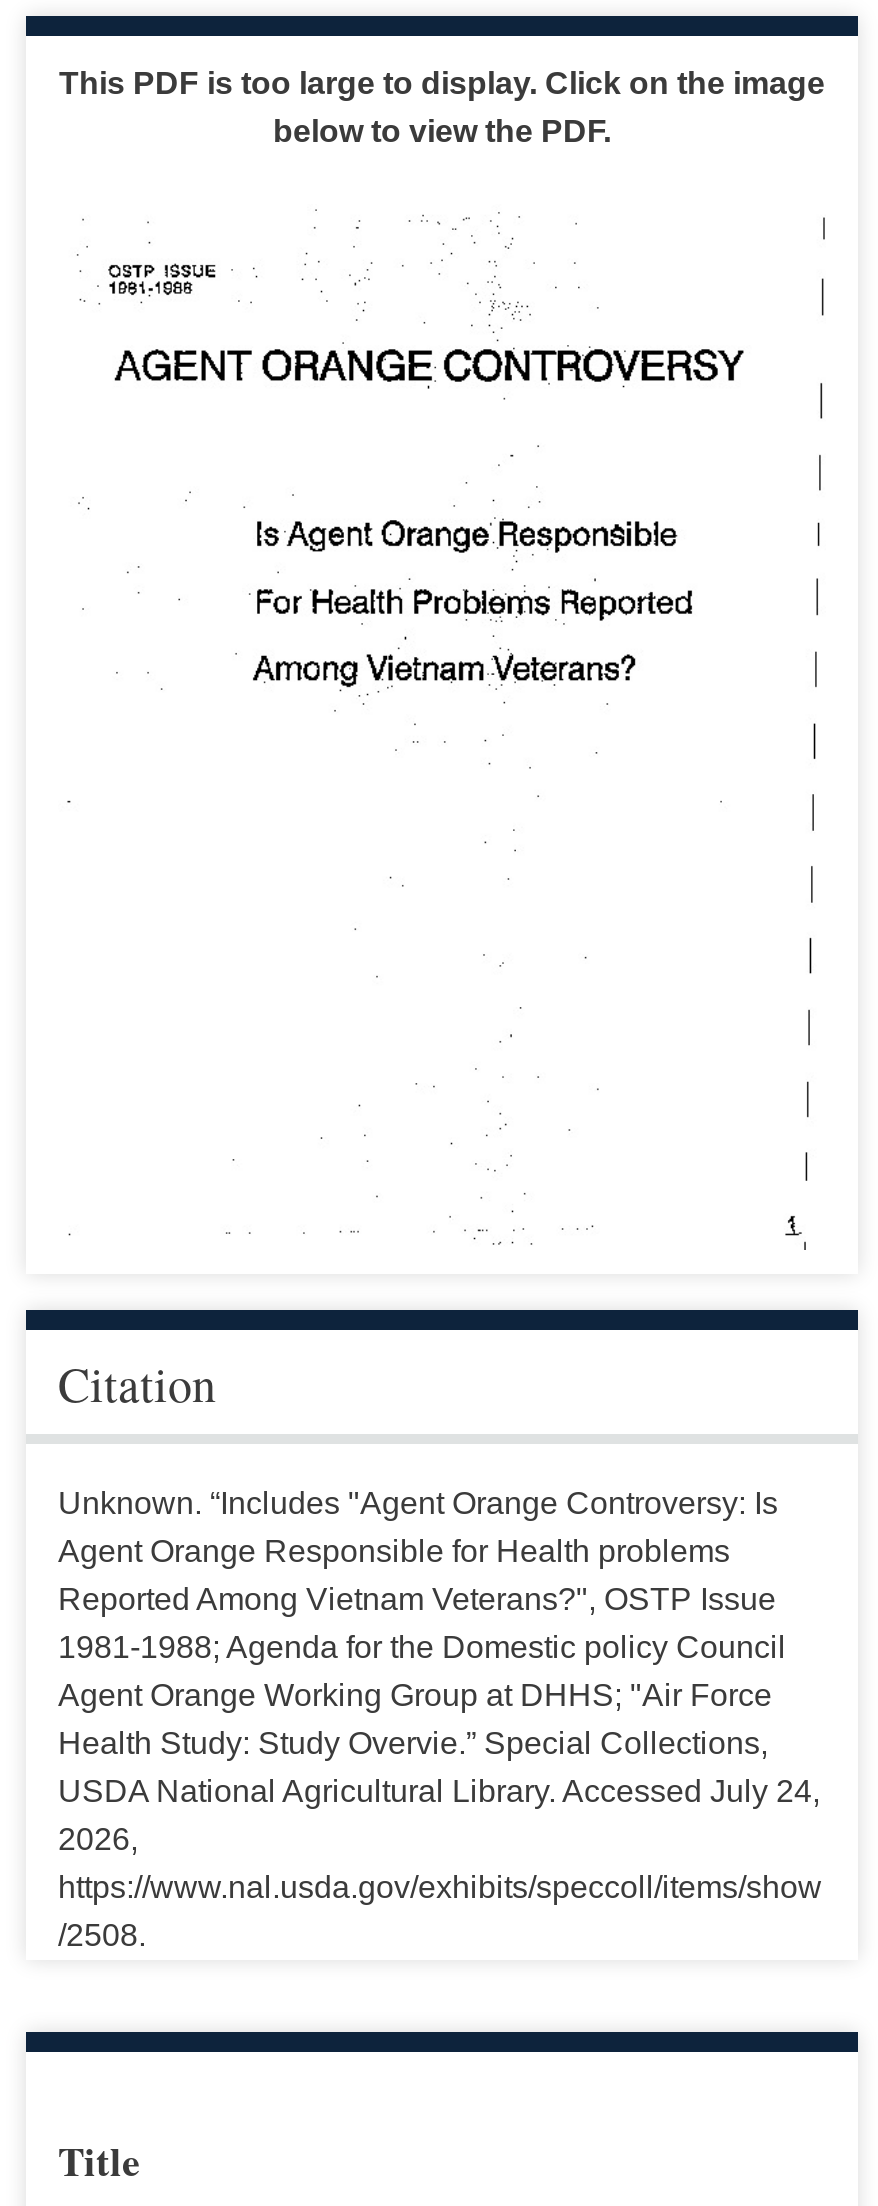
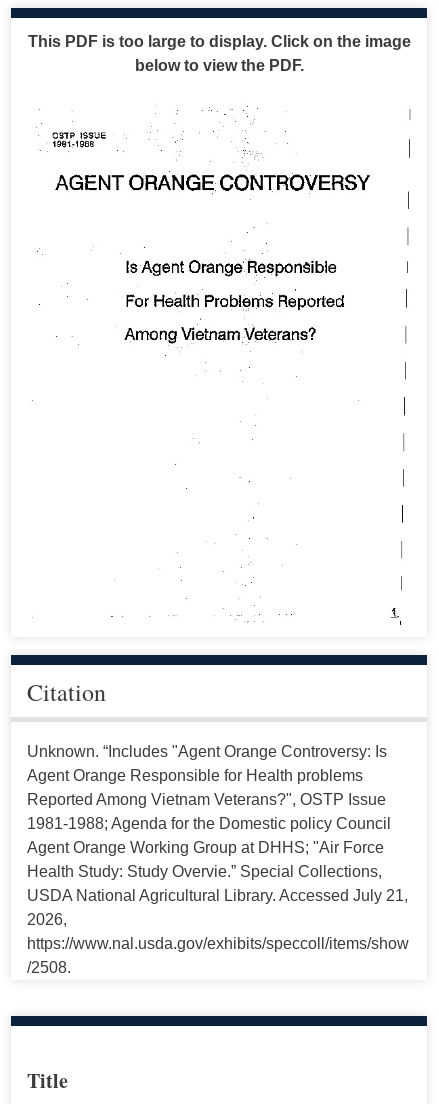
[58,1773,820,1807] USDA National Agricultural Library. Accessed July 24, -> [27,886,408,903] USDA National Agricultural Library. Accessed July 21,

